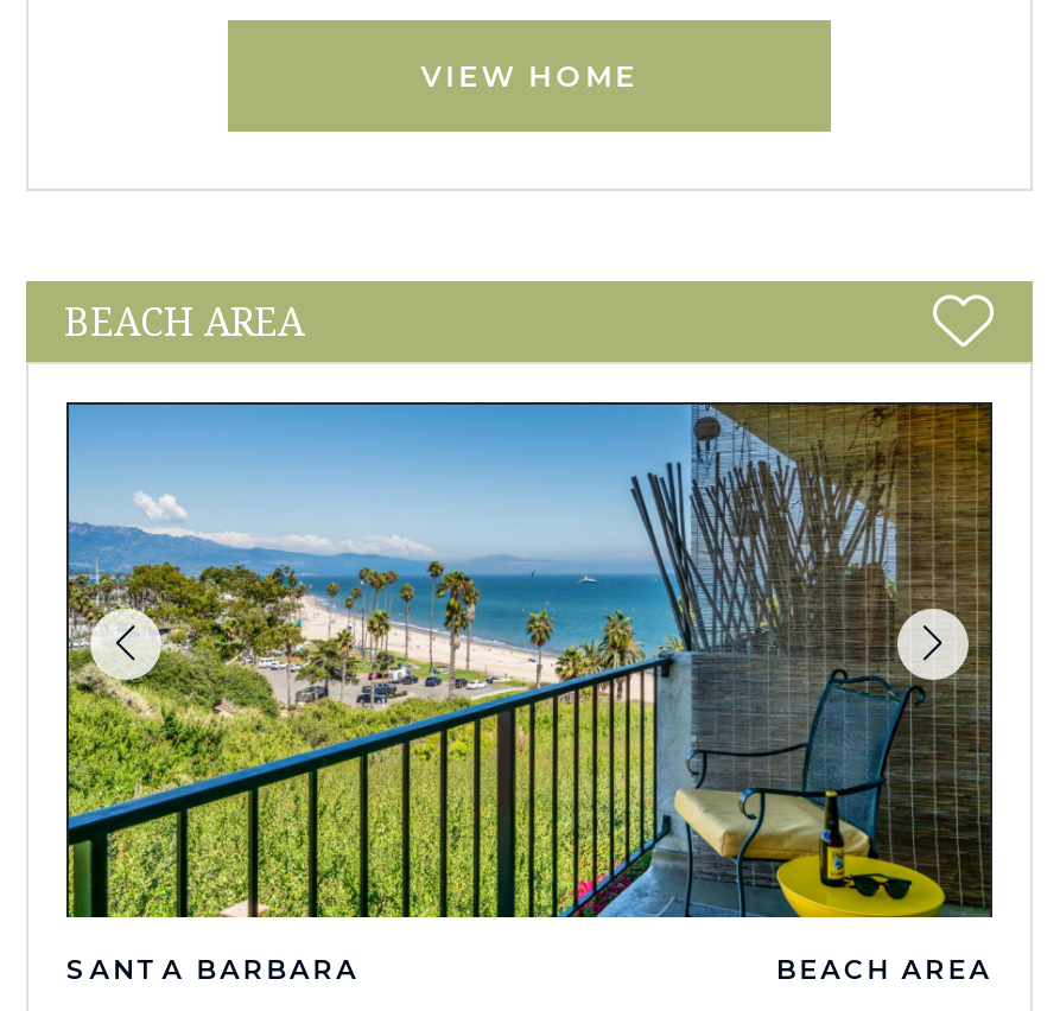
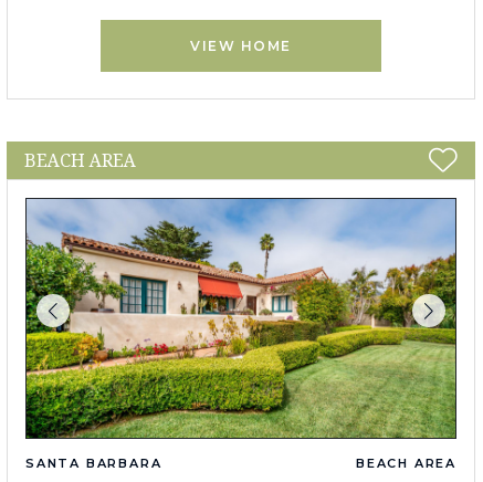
[66,401,992,921] [image] -> [25,199,456,440] [image]

